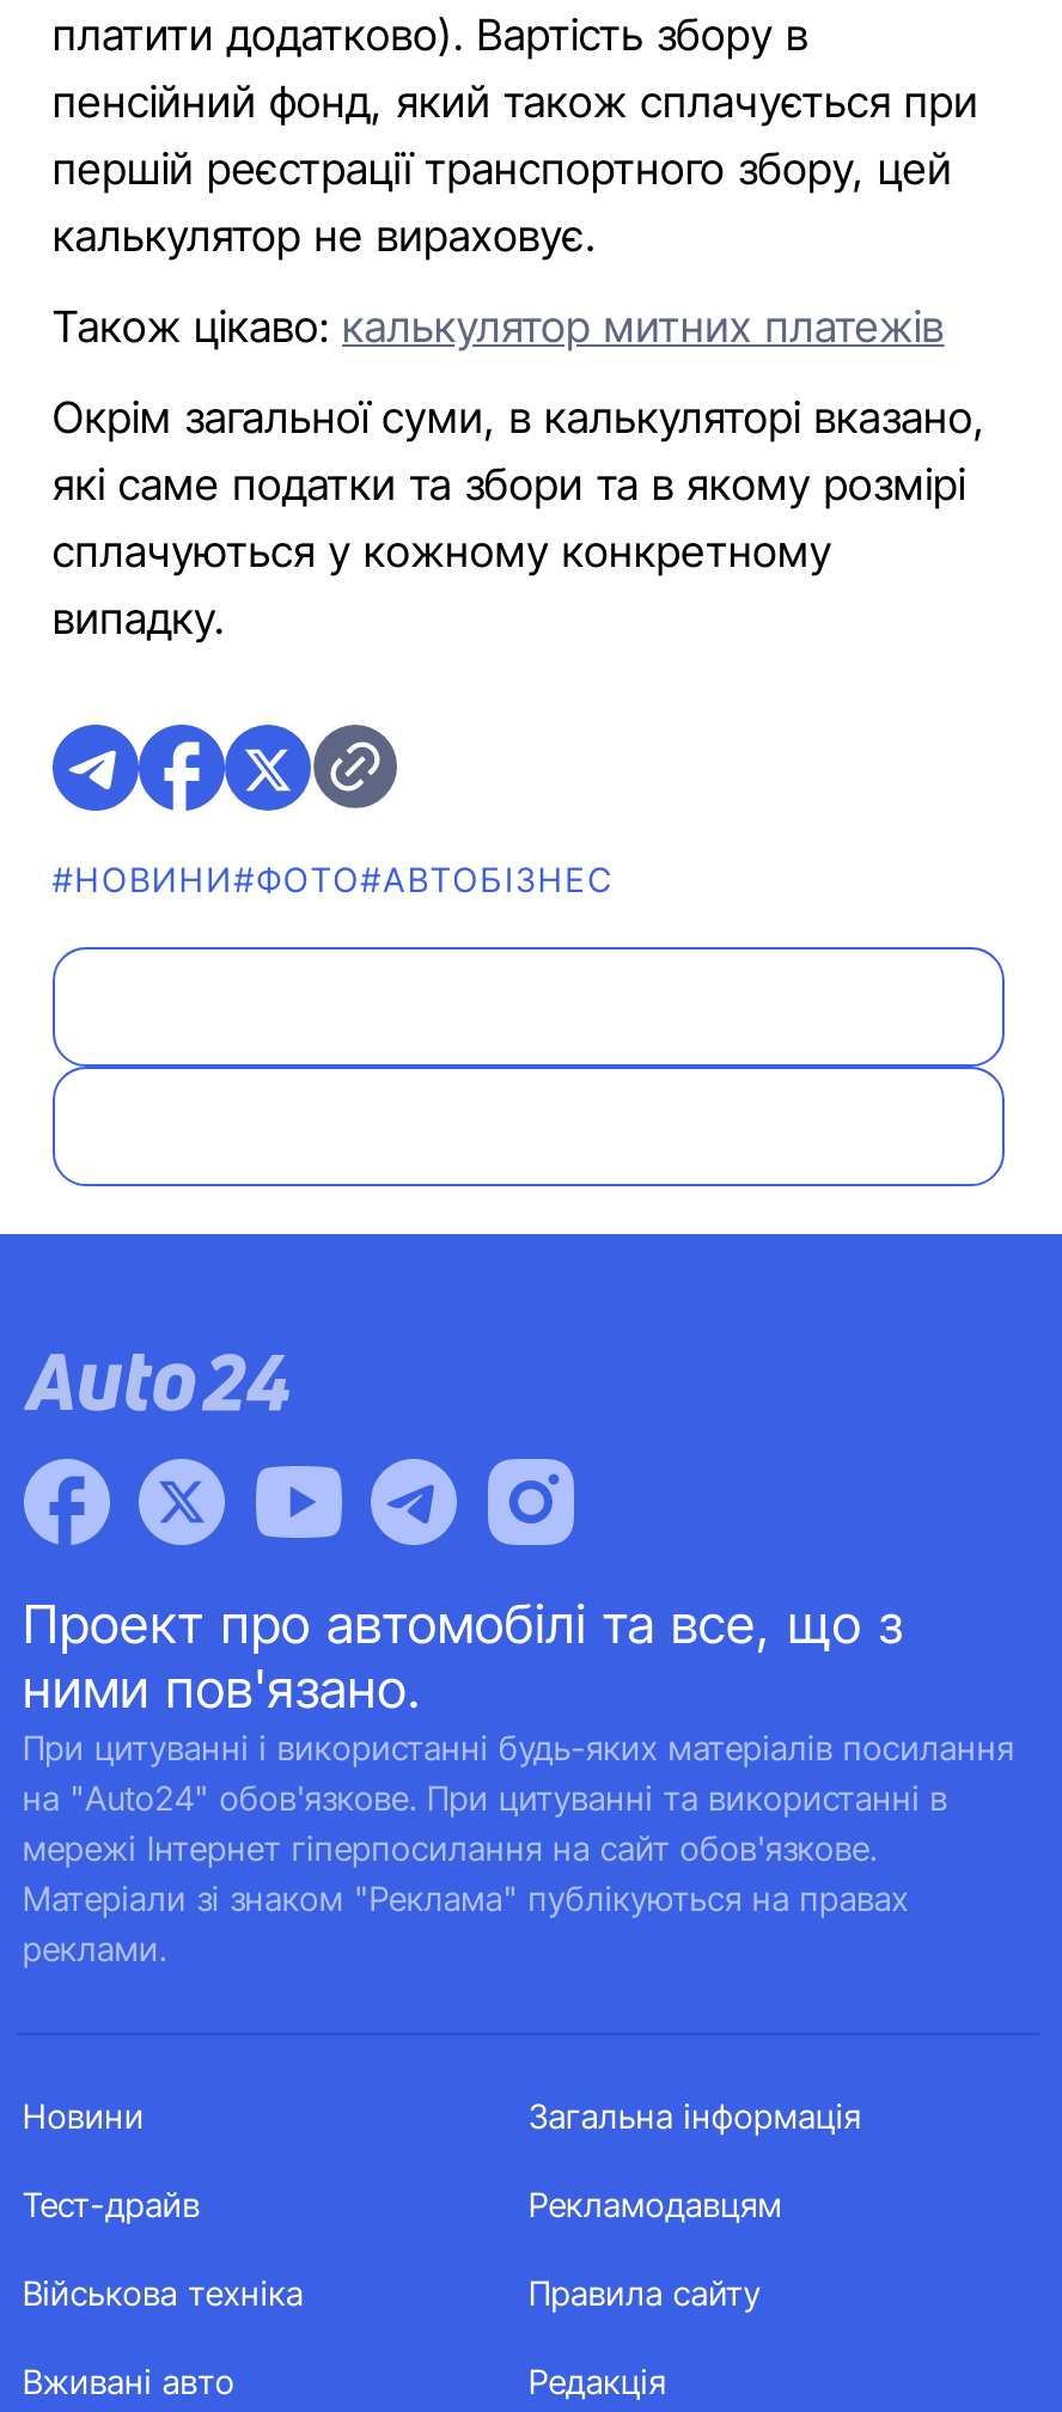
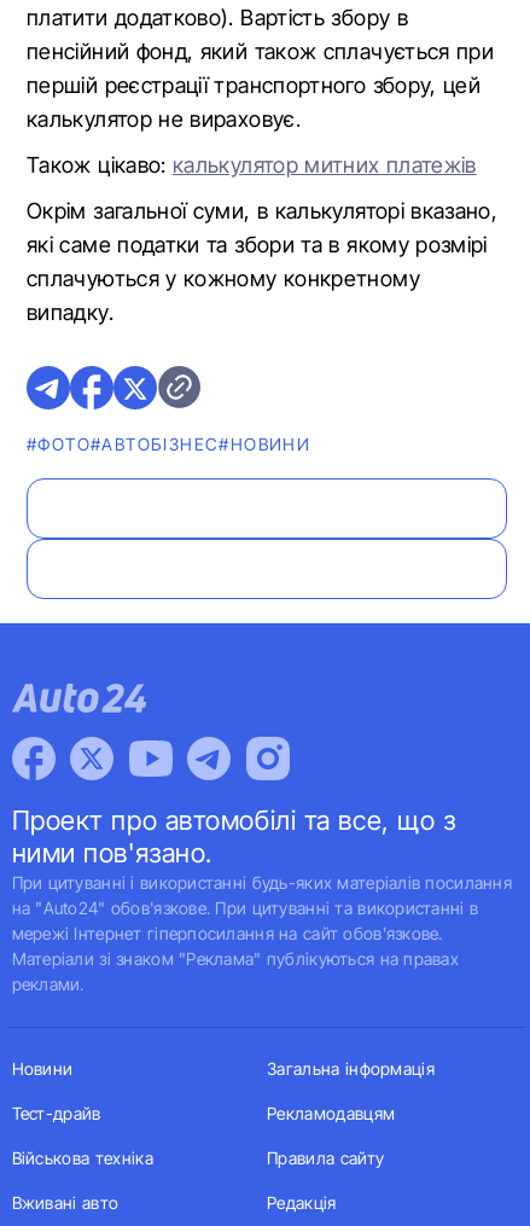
[53,859,615,899] #НОВИНИ#ФОТО#АВТОБІЗНЕС -> [27,434,311,454] #ФОТО#АВТОБІЗНЕС#НОВИНИ

